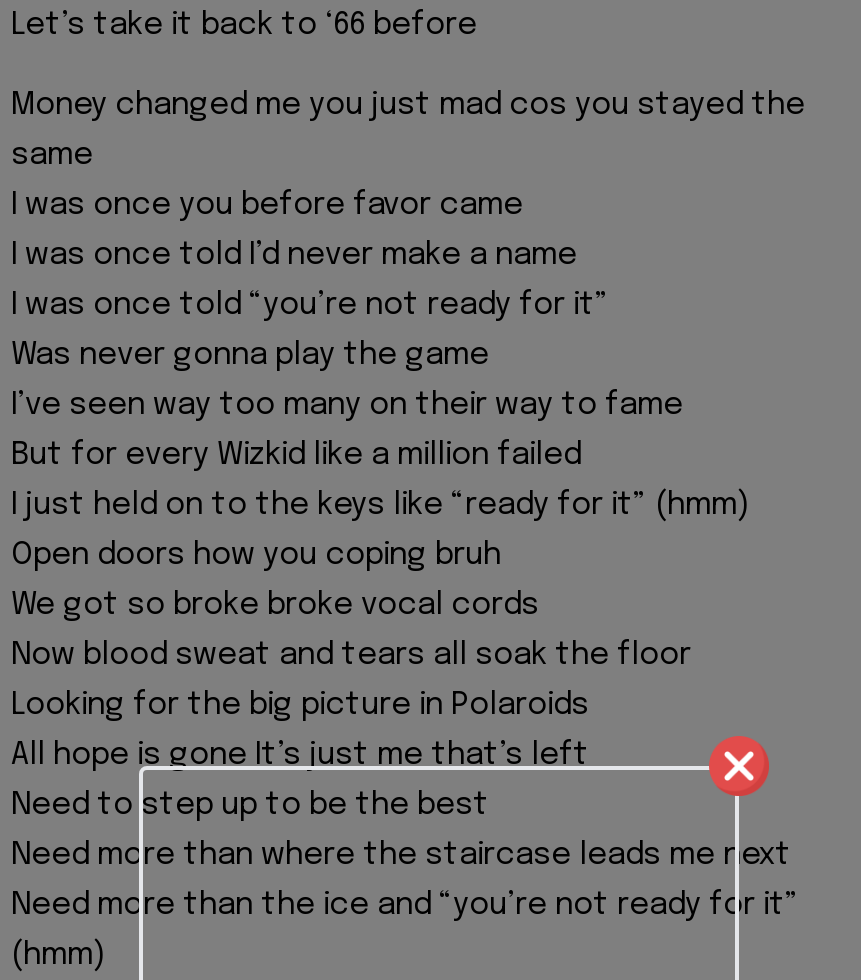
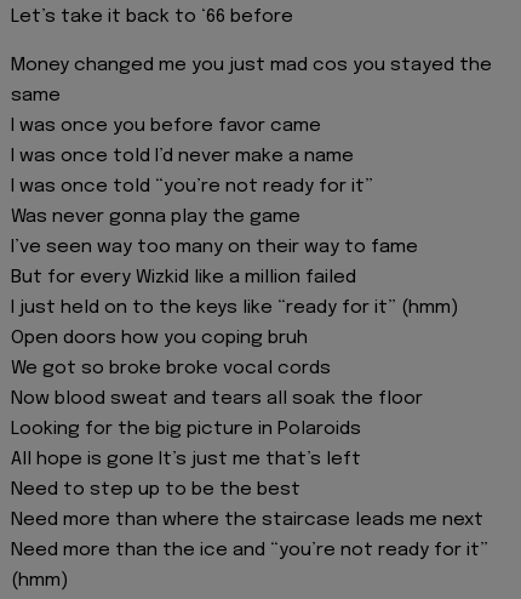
[597,734,771,834] [image] -> none

